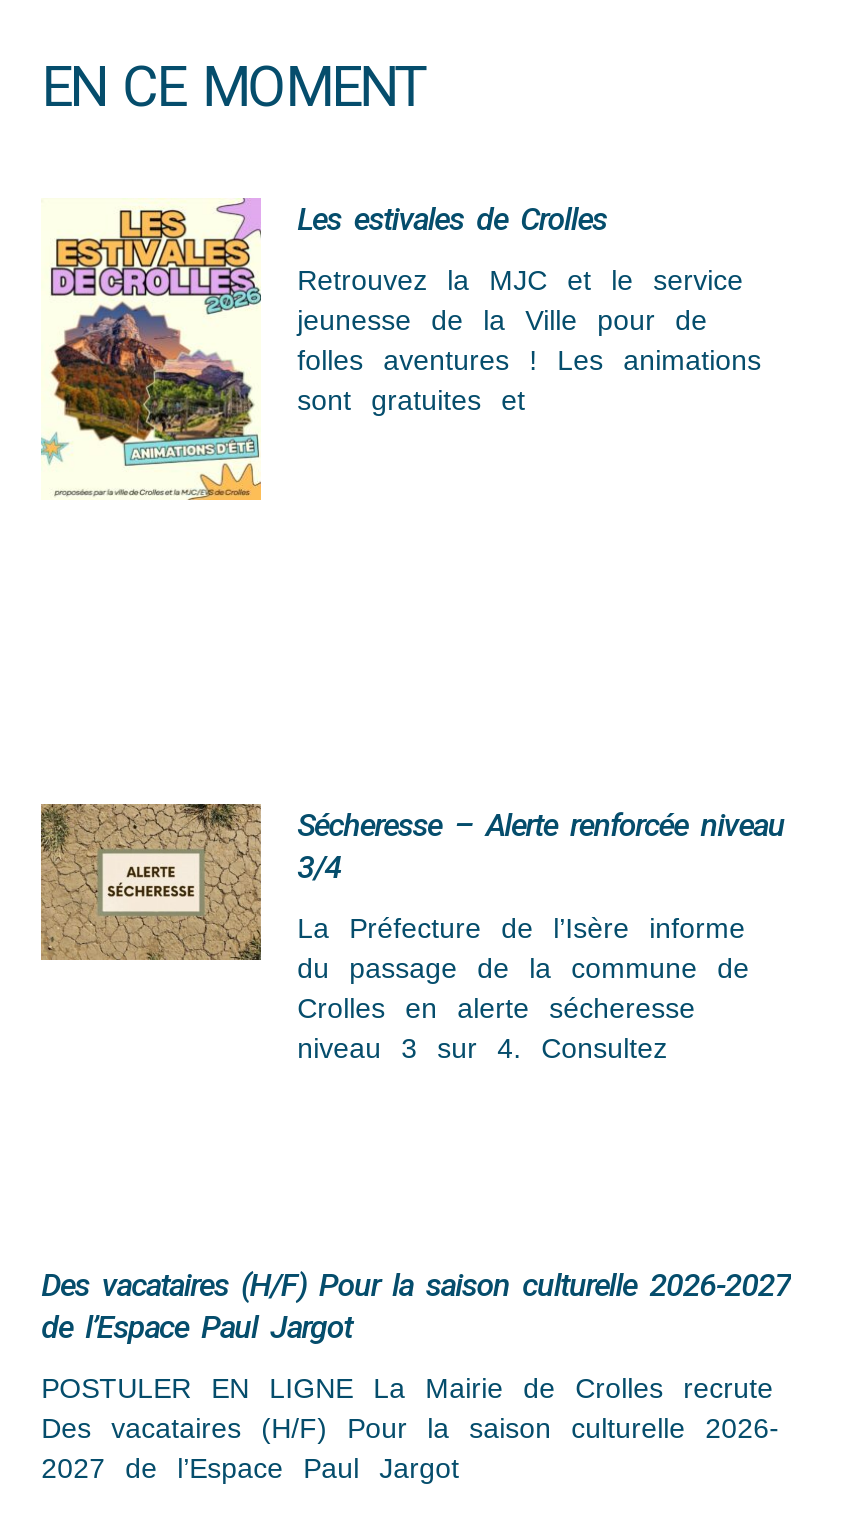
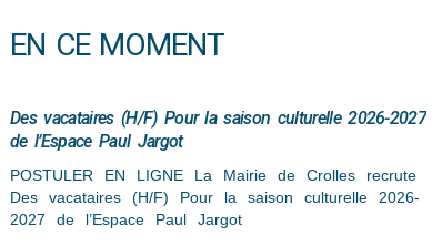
[39,198,761,502] [image] | Les estivales de Crolles | Retrouvez la MJC et le service | jeunesse de la Ville pour de | folles aventures ! Les animations | sont gratuites et -> none
[39,802,784,1064] [image] | Sécheresse – Alerte renforcée niveau | 3/4 | La Préfecture de l’Isère informe | du passage de la commune de | Crolles en alerte sécheresse | niveau 3 sur 4. Consultez -> none

